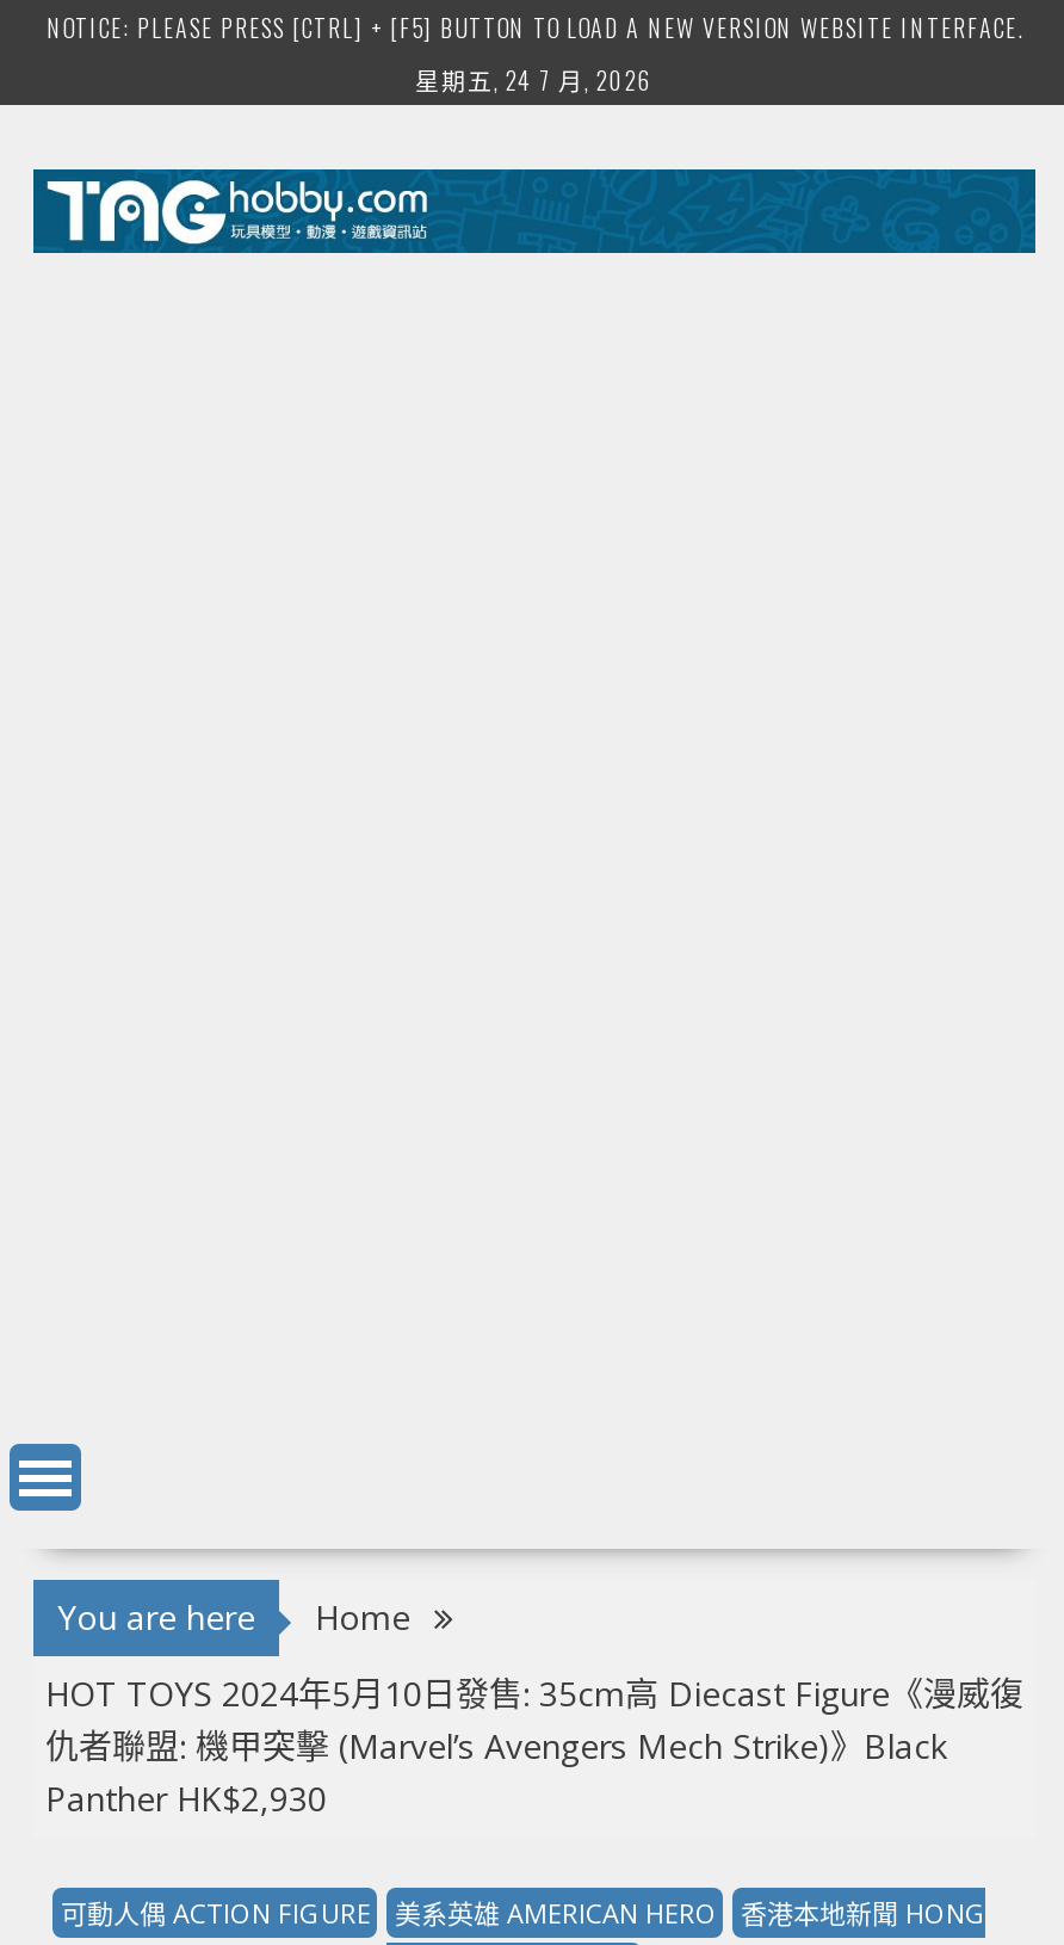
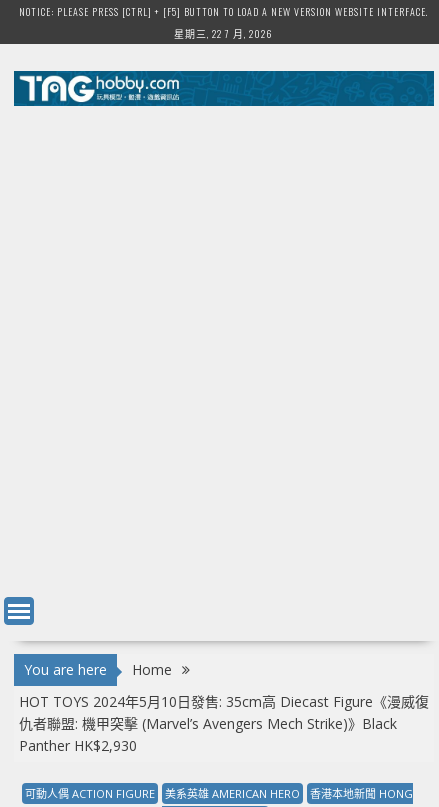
[415,62,654,98] 星期五, 24 7 月, 2026 -> [174,26,273,41] 星期三, 22 7 月, 2026

